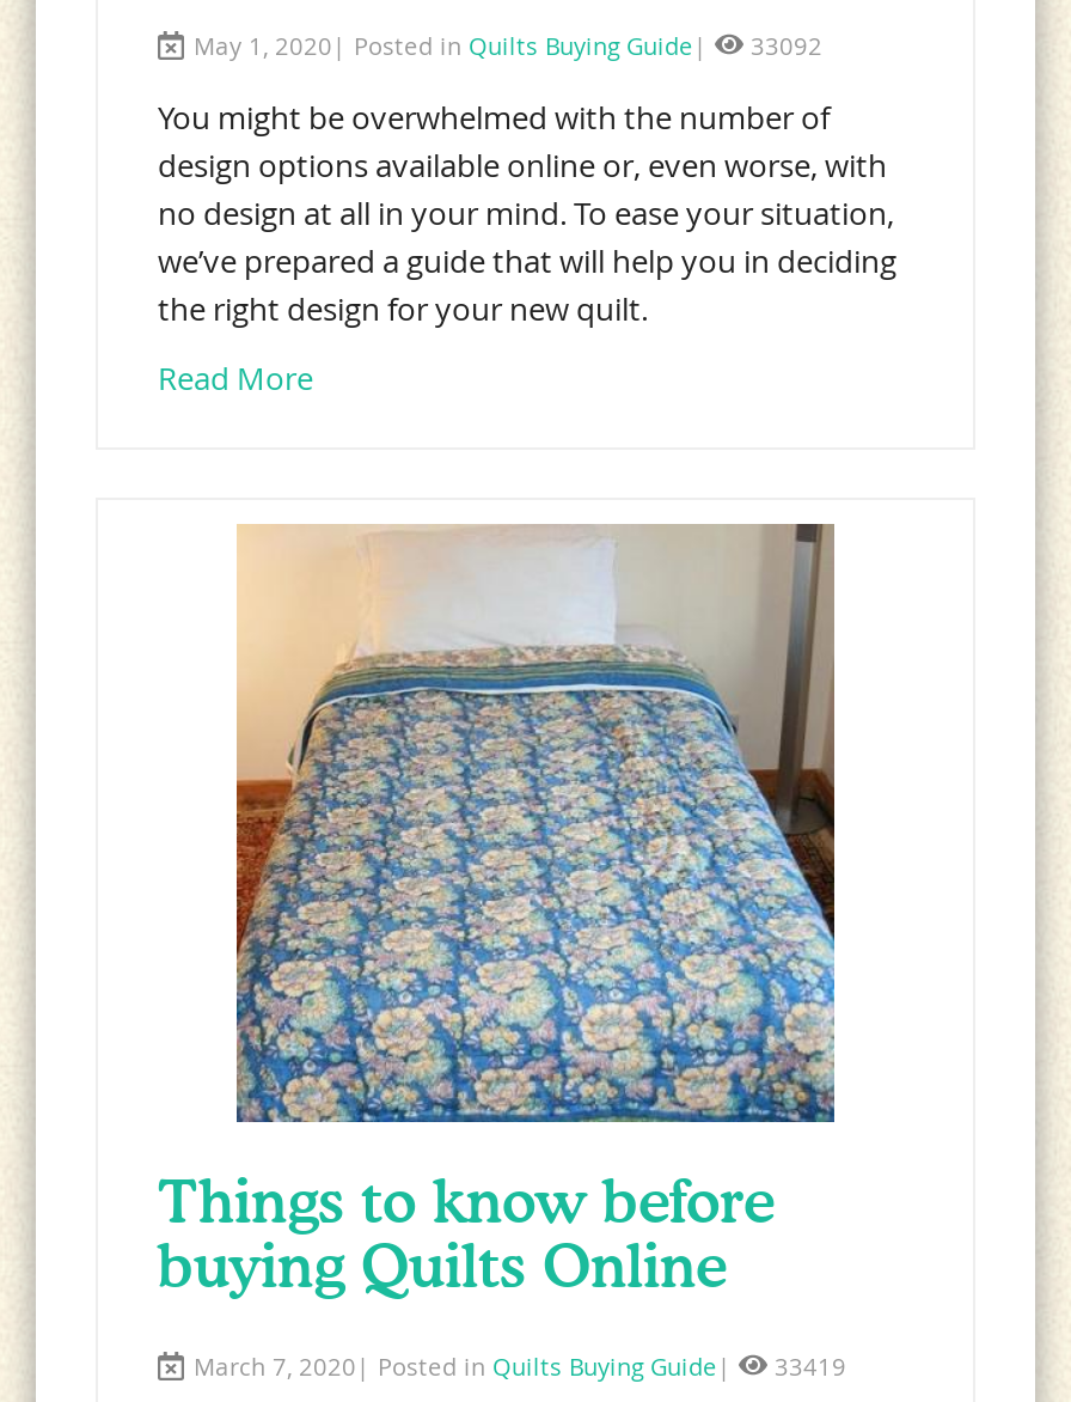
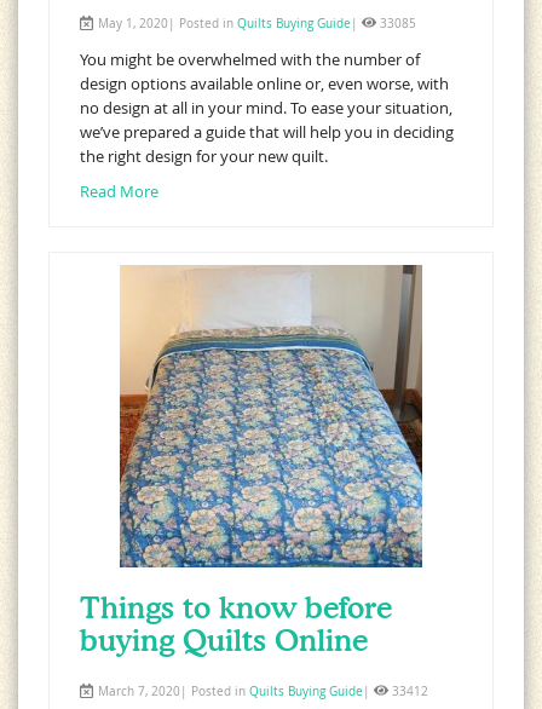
[743,31,822,62] 33092 -> [376,16,416,31] 33085
[767,1352,846,1383] 33419 -> [388,684,428,699] 33412

